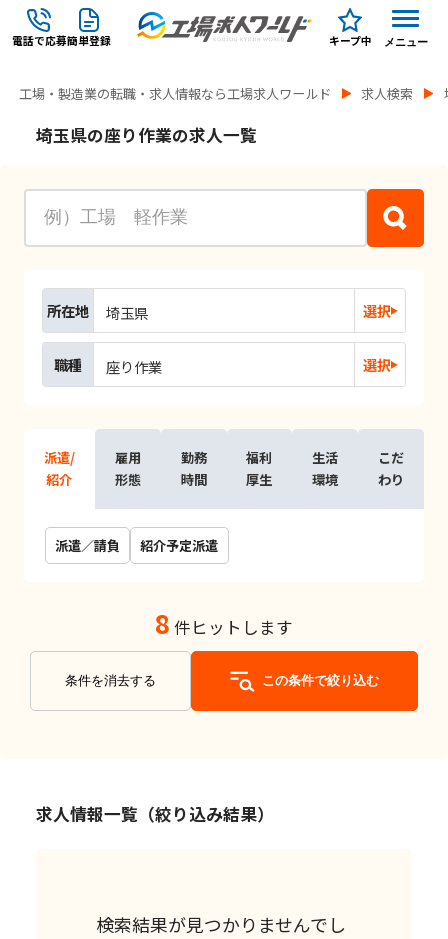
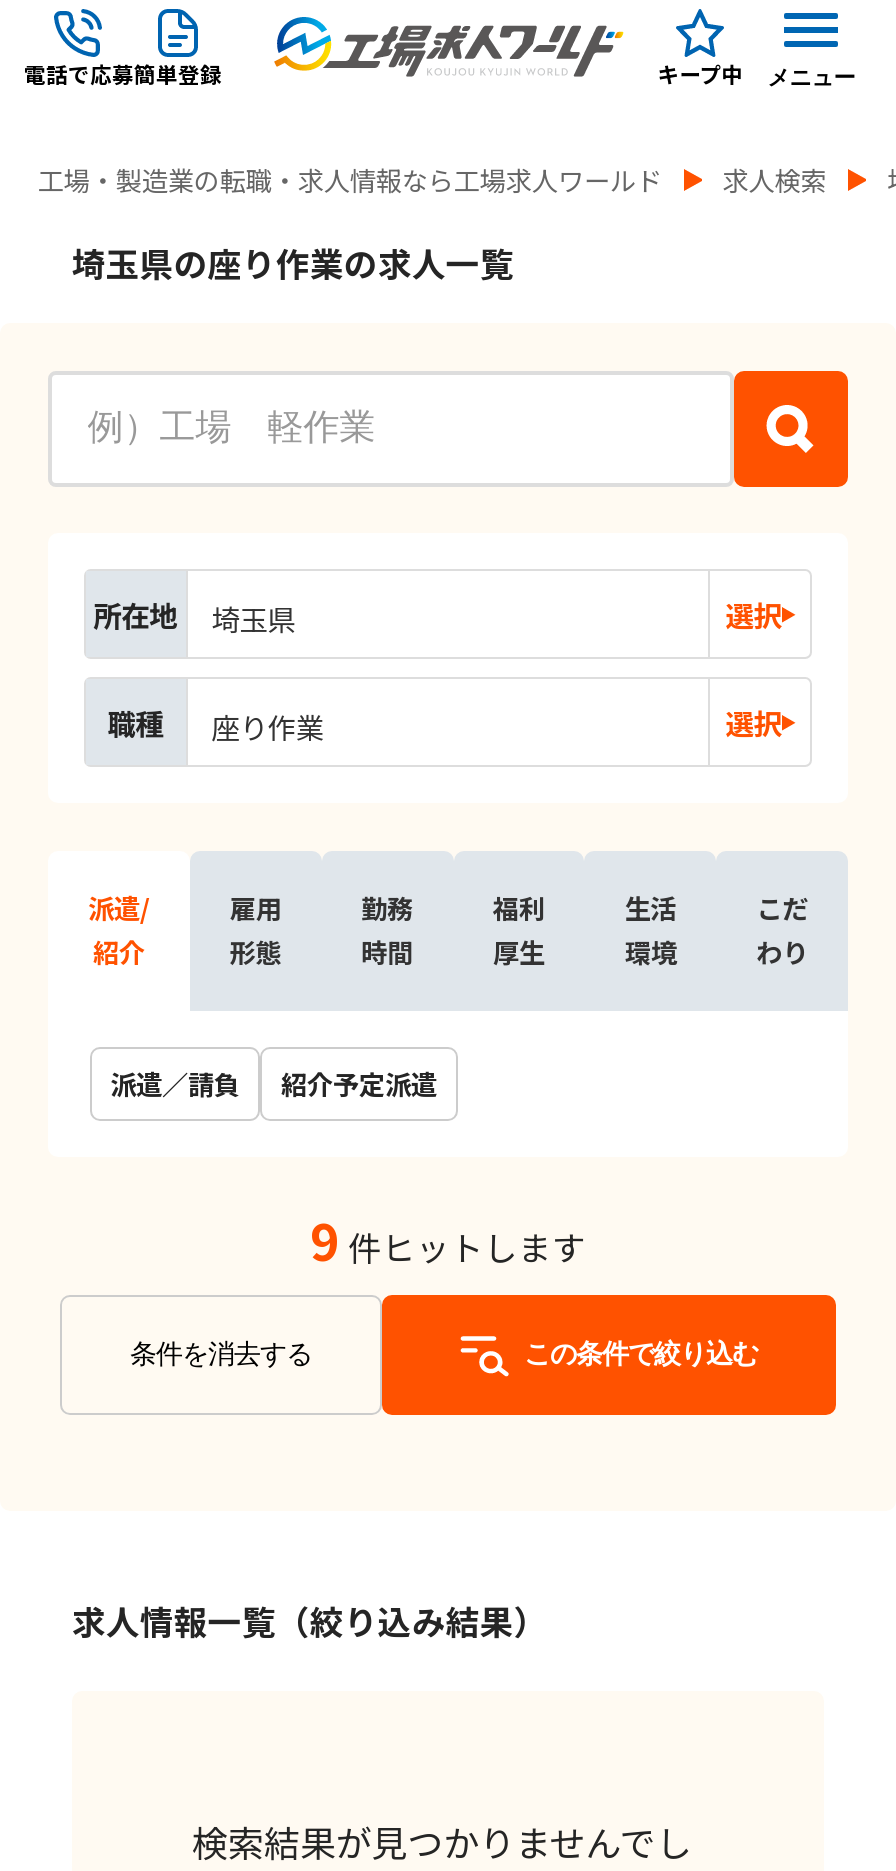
[155,605,293,641] 8件ヒットします -> [310,1204,586,1276] 9件ヒットします

